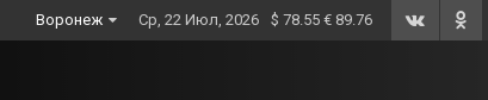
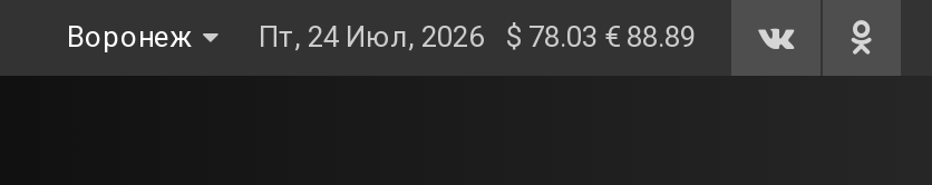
[138,11,259,29] Ср, 22 Июл, 2026 -> [259,20,484,53] Пт, 24 Июл, 2026
[271,11,372,29] $ 78.55 € 89.76 -> [506,20,696,53] $ 78.03 € 88.89

